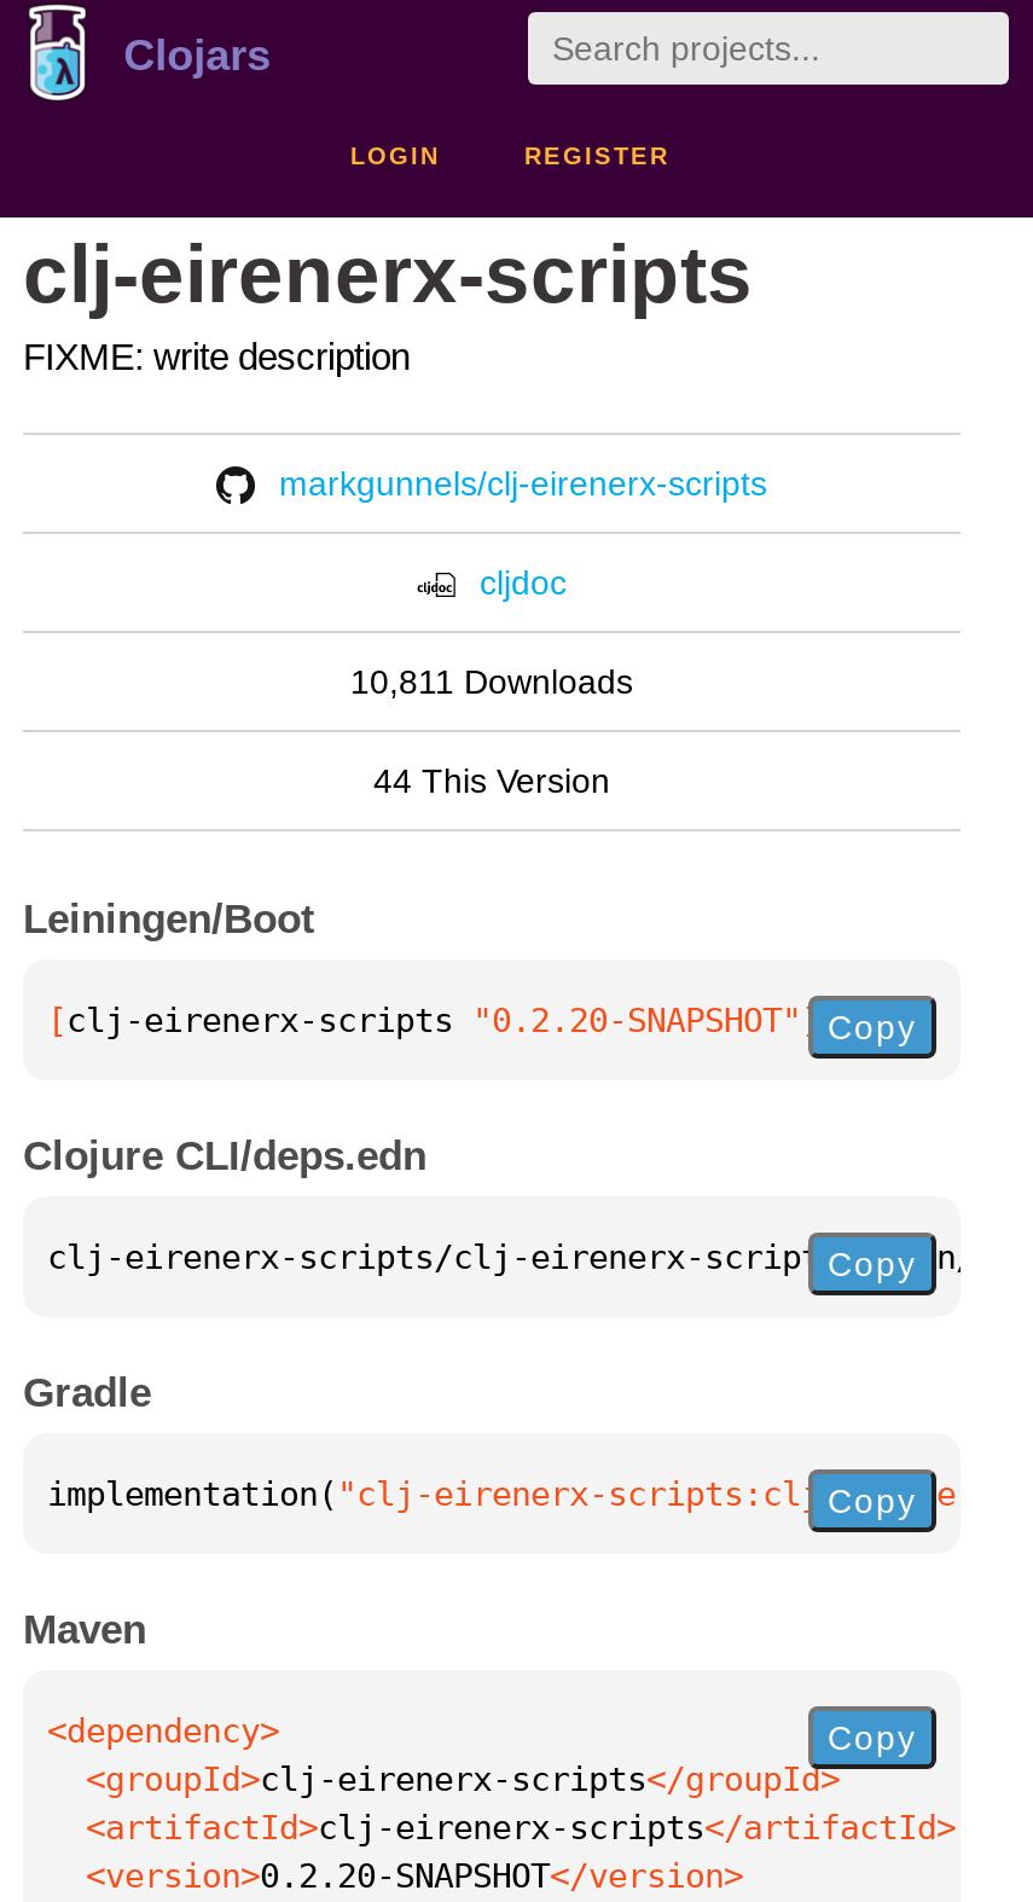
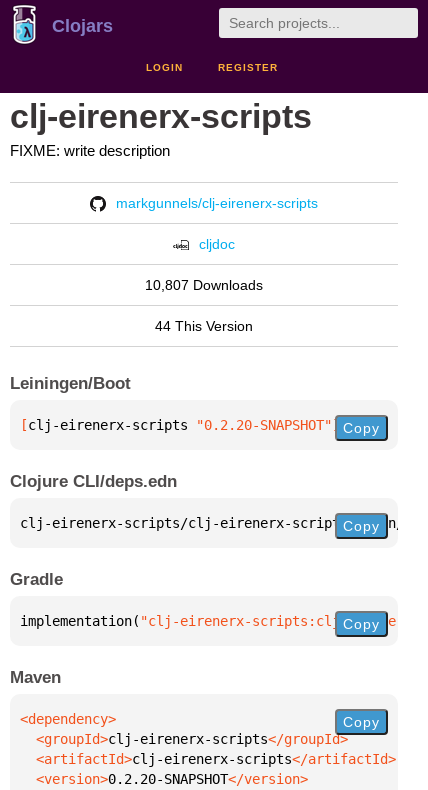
[350,662,633,701] 10,811 Downloads -> [145,277,263,293] 10,807 Downloads

